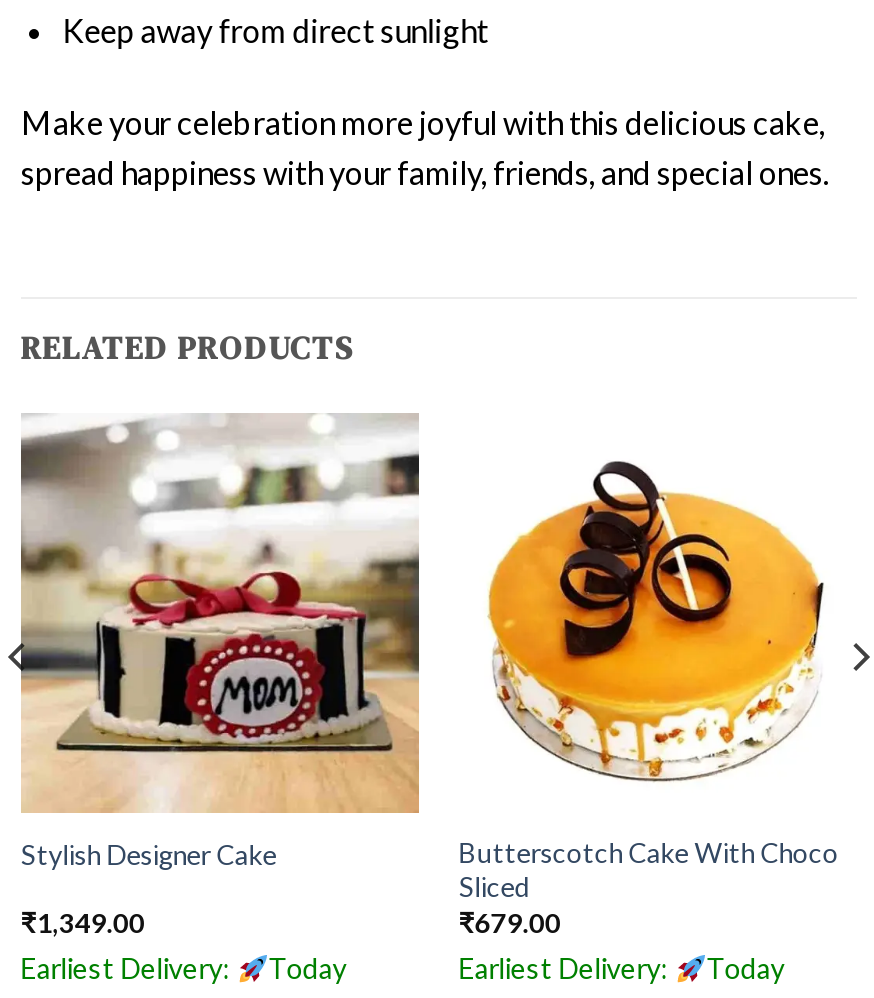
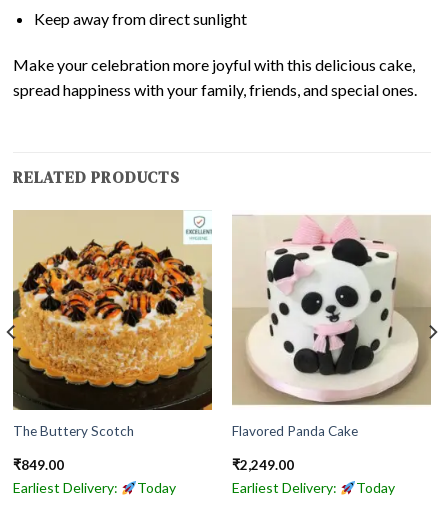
[21,413,421,871] [image] | Stylish Designer Cake -> [12,210,213,439] [image] | The Buttery Scotch
[459,425,857,940] [image] | Butterscotch Cake With Choco | Sliced | ₹679.00 -> [231,215,432,473] [image] | Flavored Panda Cake | ₹2,249.00
[21,908,145,940] ₹1,349.00 -> [13,457,64,473] ₹849.00

